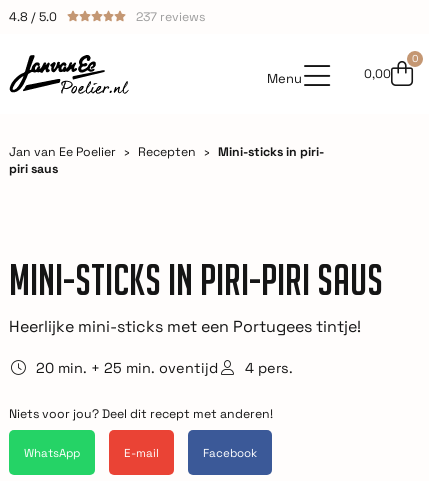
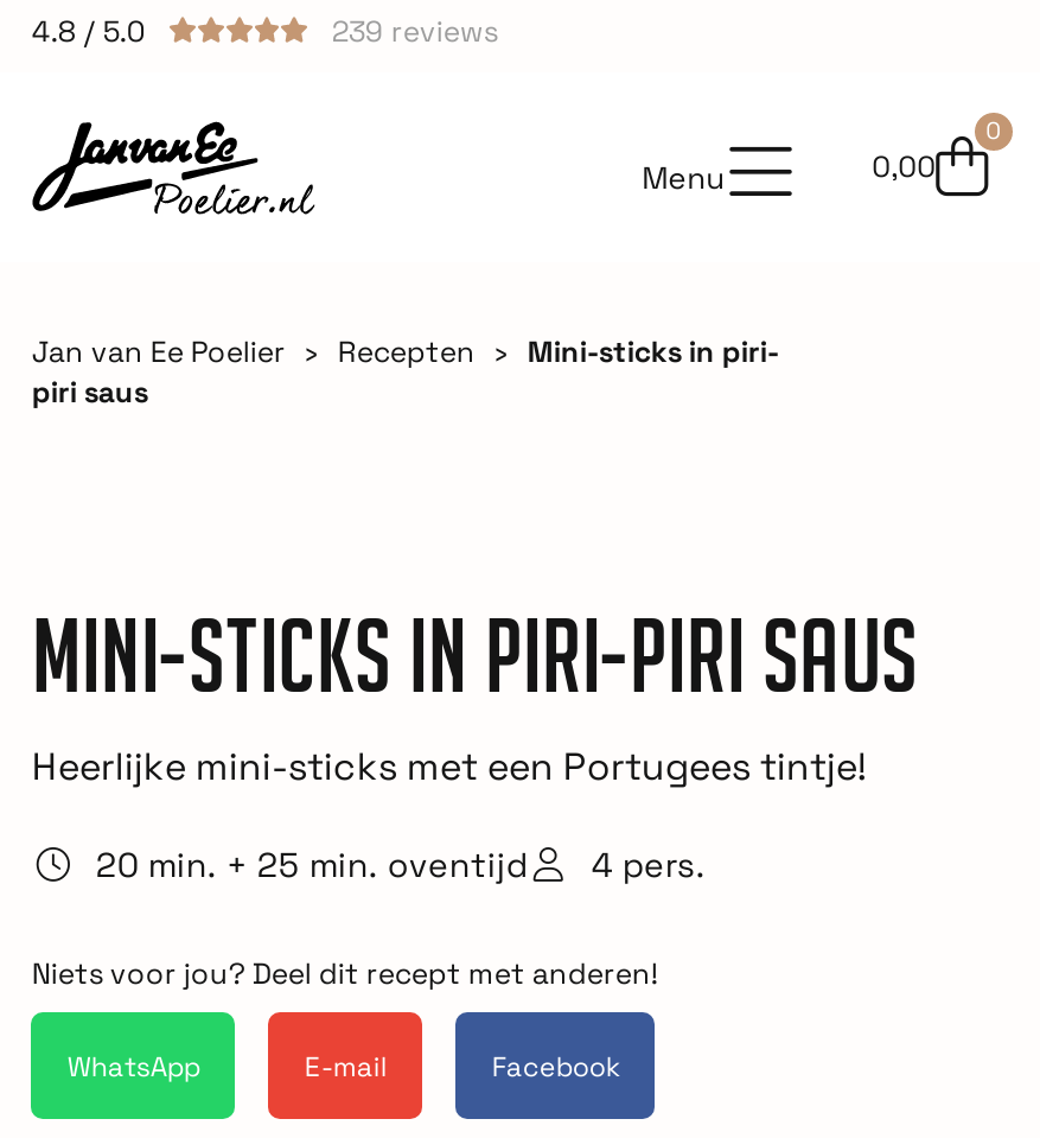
[136,9,205,25] 237 reviews -> [332,13,498,51] 239 reviews

